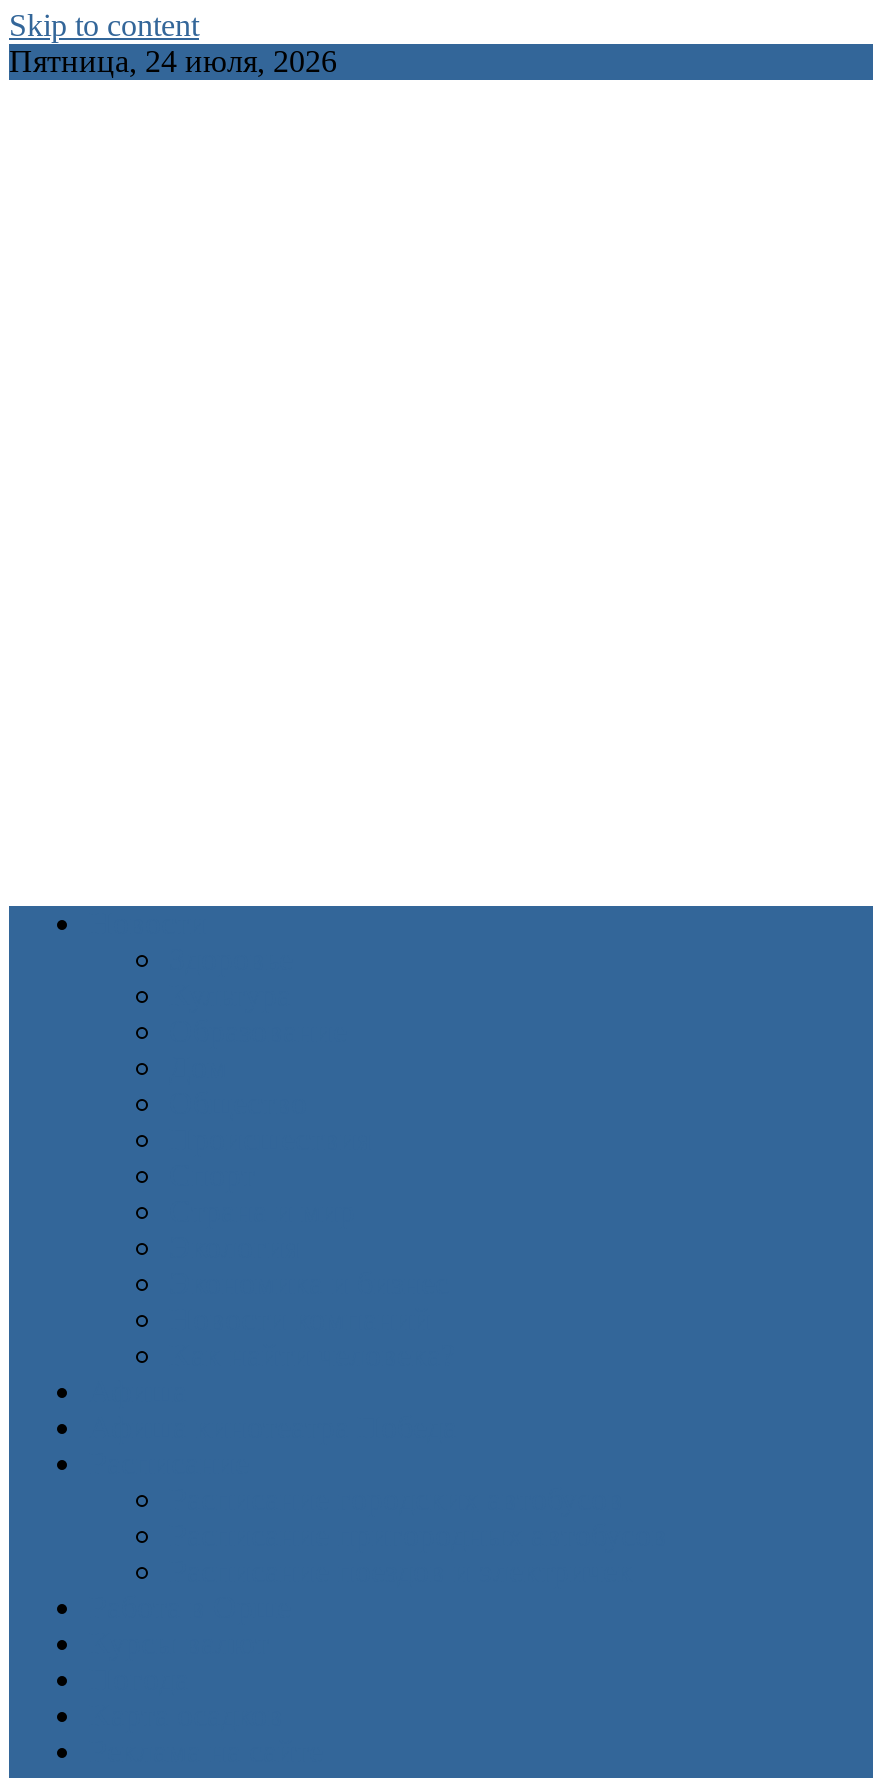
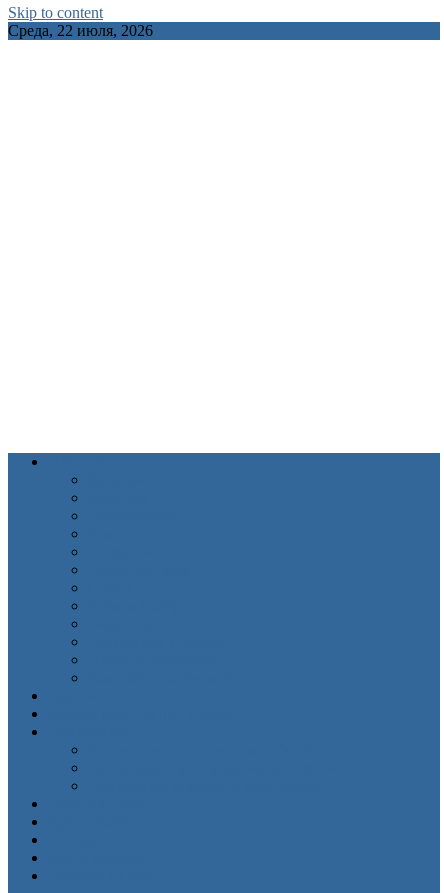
[9,44,337,78] Пятница, 24 июля, 2026 -> [8,22,153,39] Среда, 22 июля, 2026

